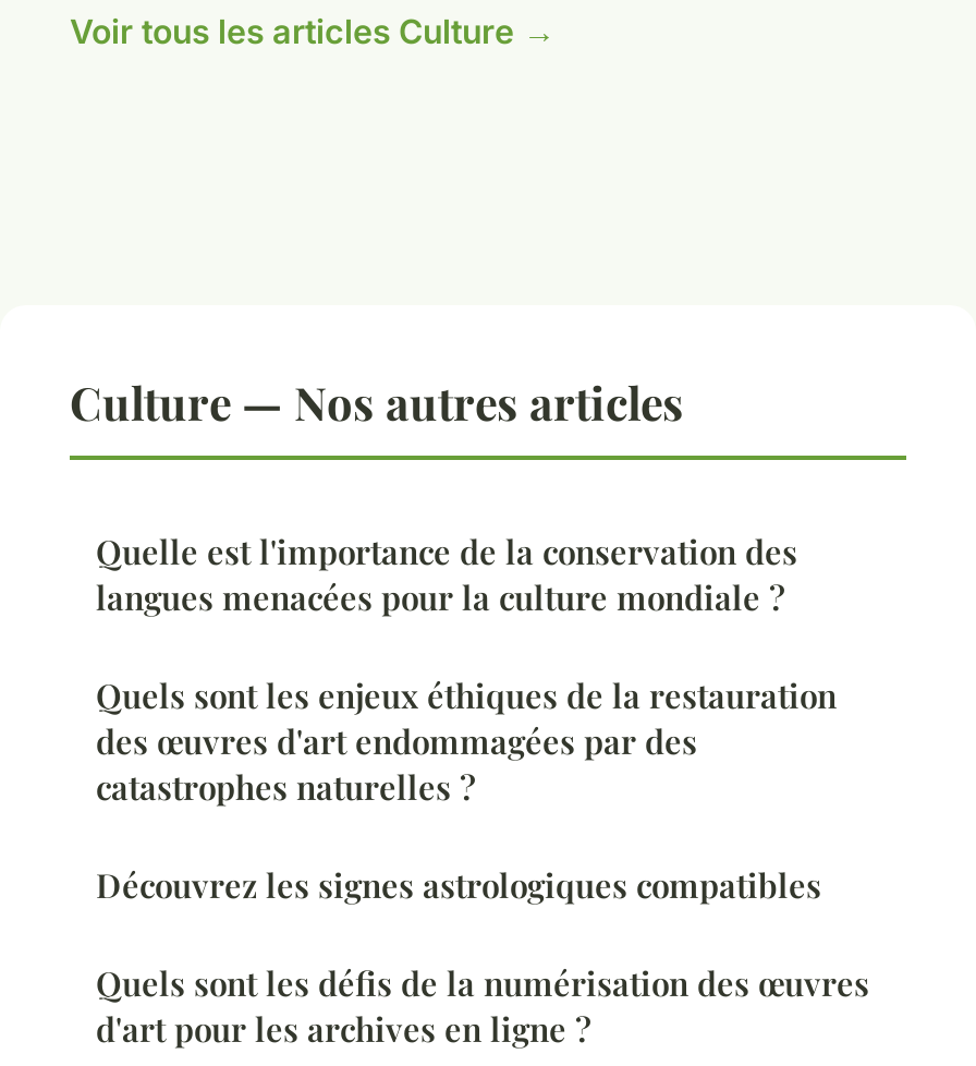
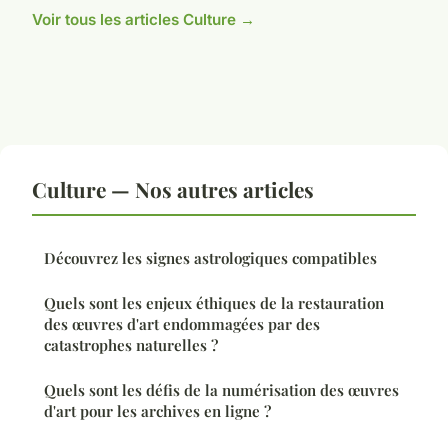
[96,531,797,620] Quelle est l'importance de la conservation des | langues menacées pour la culture mondiale ? -> none
moved [96,864,821,908] -> [44,248,377,268]: Découvrez les signes astrologiques compatibles

